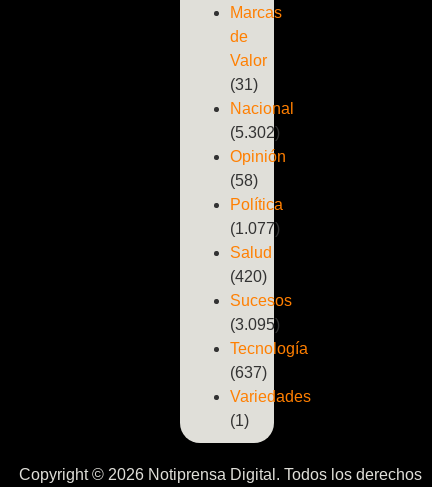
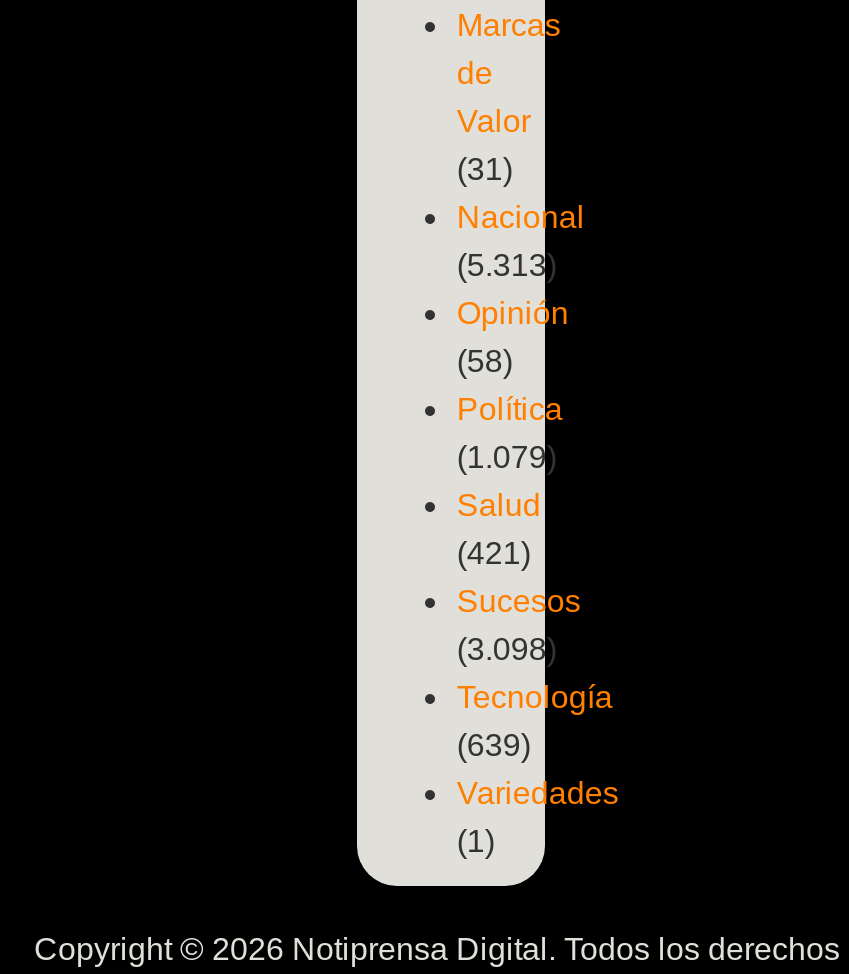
[230,124,280,141] (5.302) -> [457,249,557,283] (5.313)
[230,220,280,237] (1.077) -> [457,441,557,475] (1.079)
[230,268,267,285] (420) -> [457,537,531,571] (421)
[230,316,280,333] (3.095) -> [457,633,557,667] (3.098)
[230,364,267,381] (637) -> [457,729,531,763] (639)

